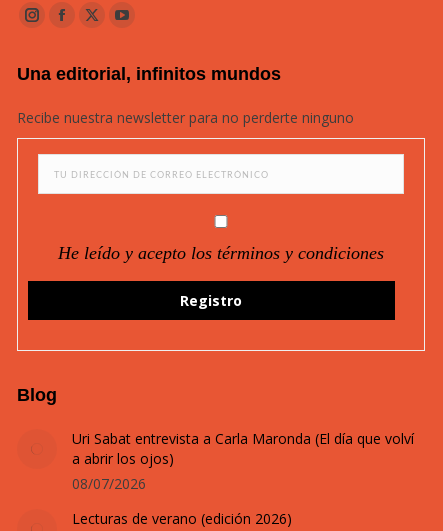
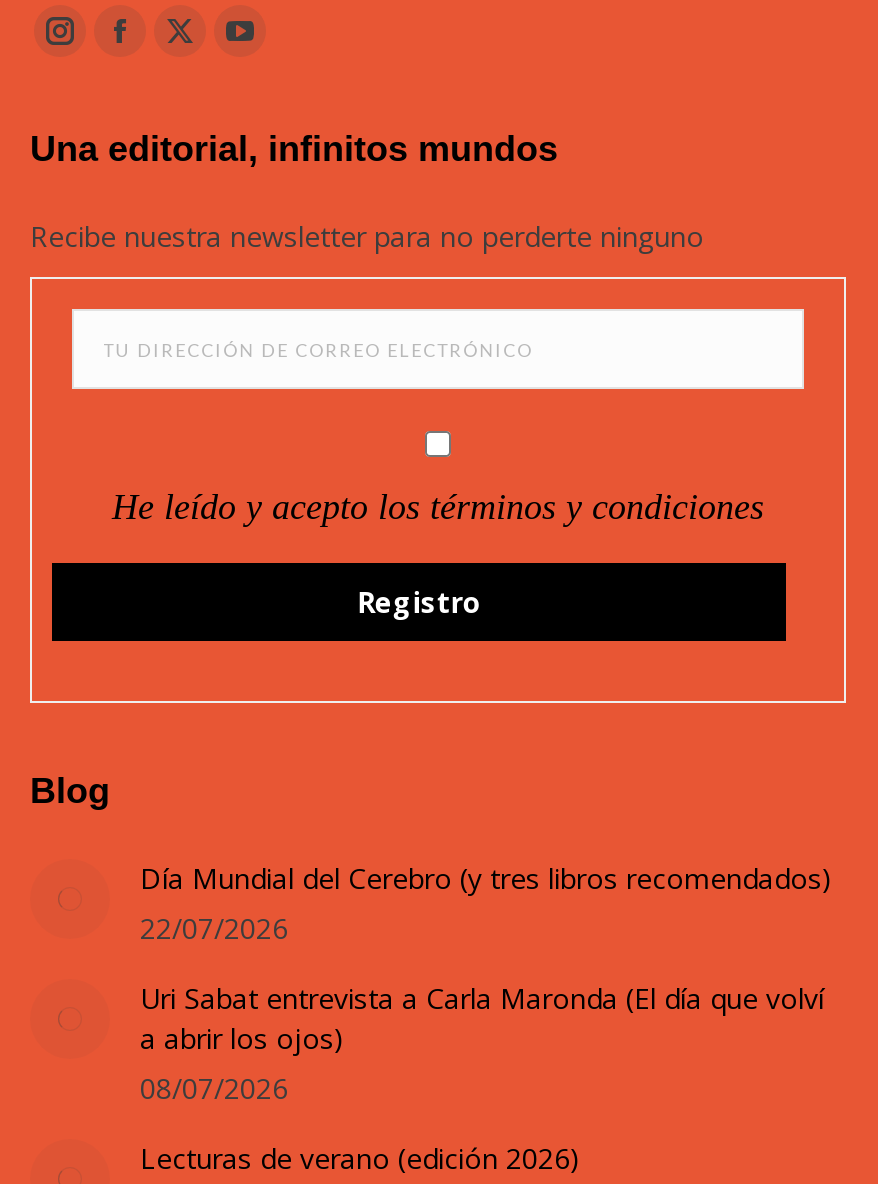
none -> [140,859,832,947] Día Mundial del Cerebro (y tres libros recomendados) | 22/07/2026

